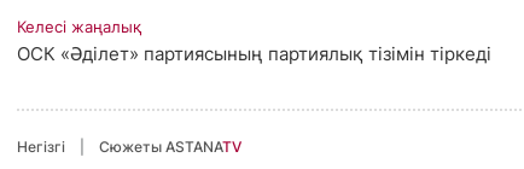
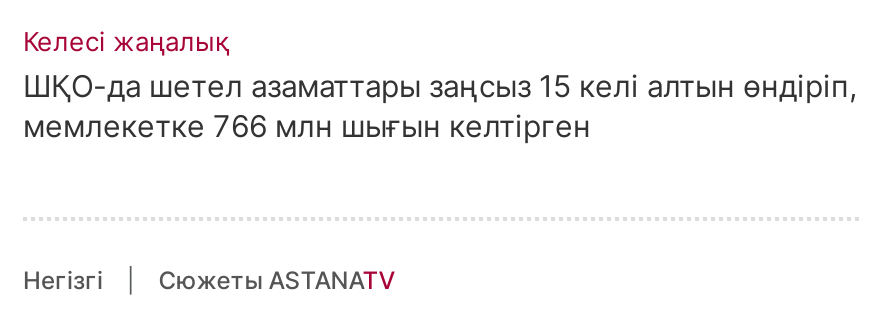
[17,42,491,65] ОСК «Әділет» партиясының партиялық тізімін тіркеді -> [23,66,857,144] ШҚО-да шетел азаматтары заңсыз 15 келі алтын өндіріп, | мемлекетке 766 млн шығын келтірген

